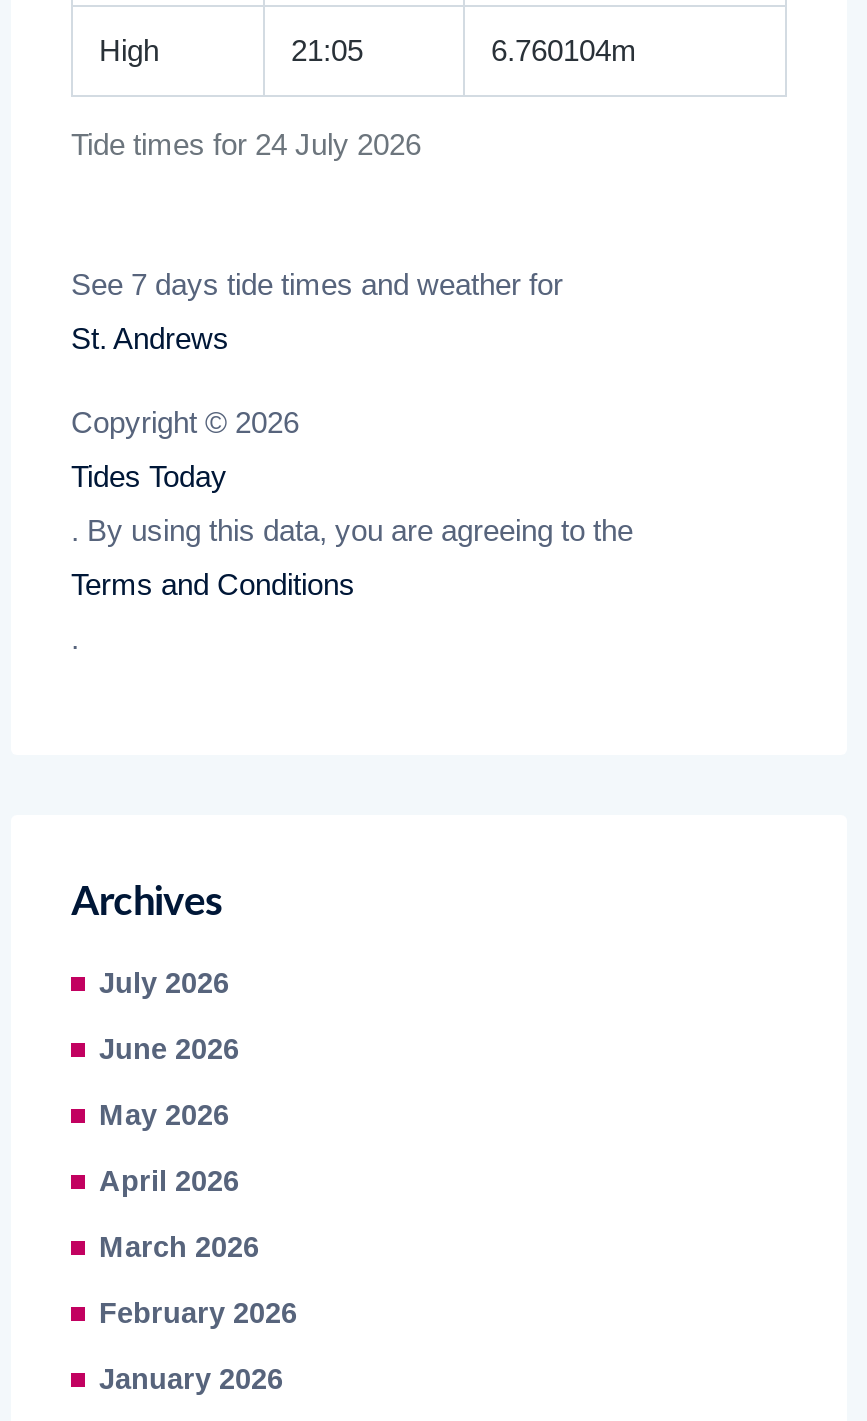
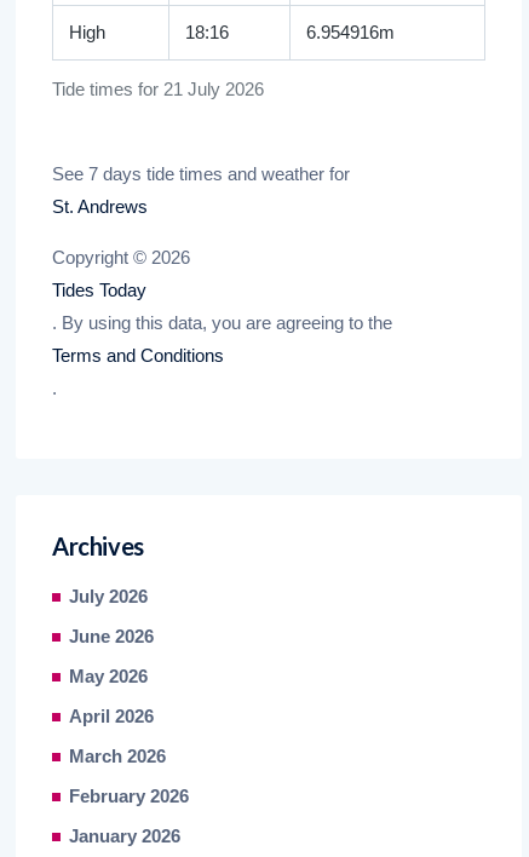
[291,33,637,67] 21:05 | 6.760104m -> [185,22,395,42] 18:16 | 6.954916m
[71,127,421,161] Tide times for 24 July 2026 -> [52,79,264,99] Tide times for 21 July 2026

